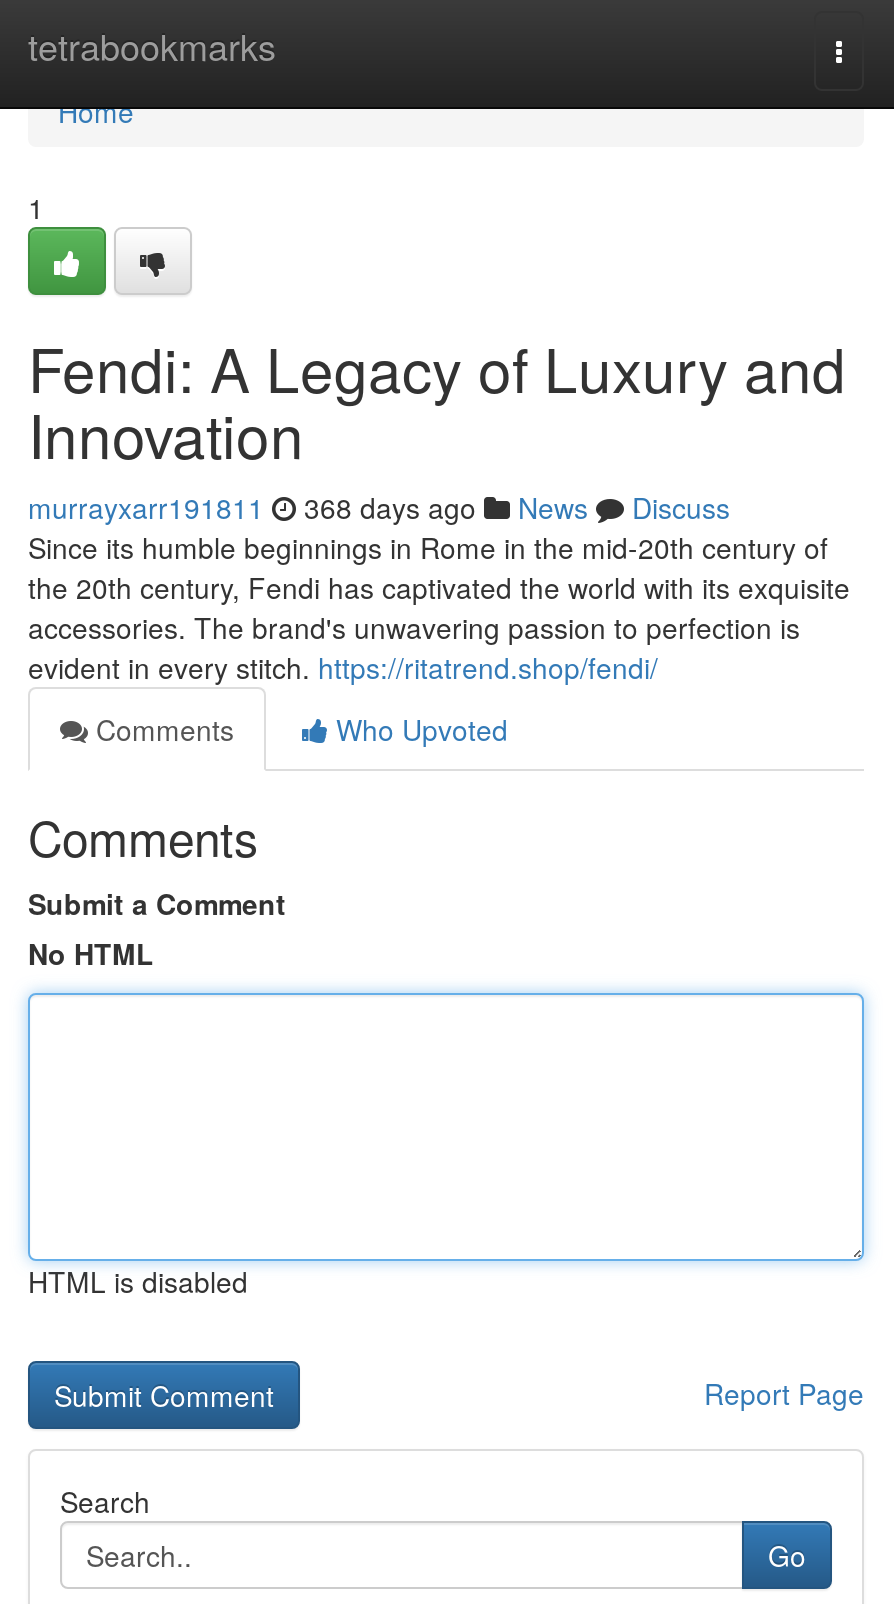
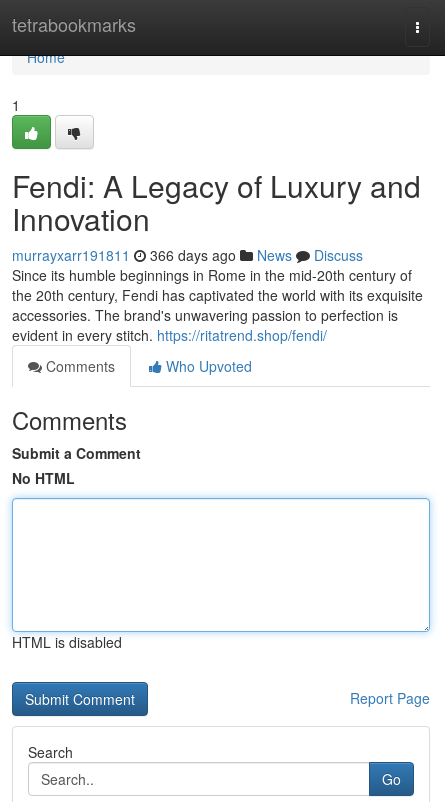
[28,487,730,527] murrayxarr191811 368 days ago News Discuss -> [12,245,363,265] murrayxarr191811 366 days ago News Discuss

